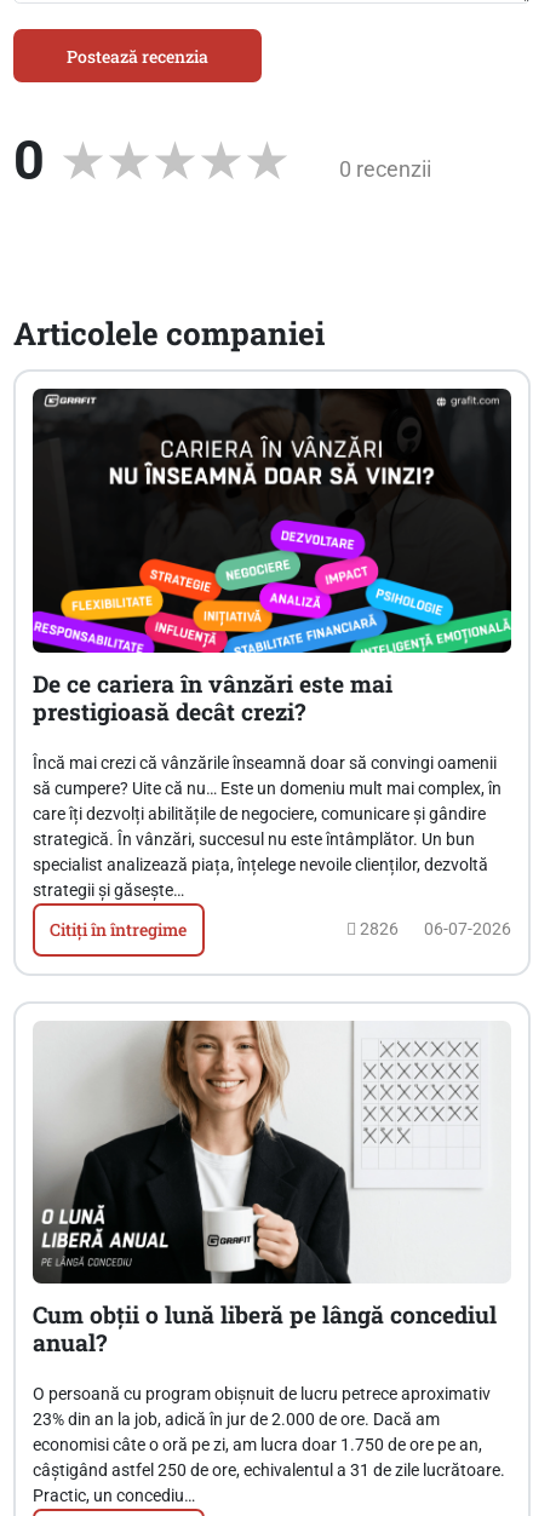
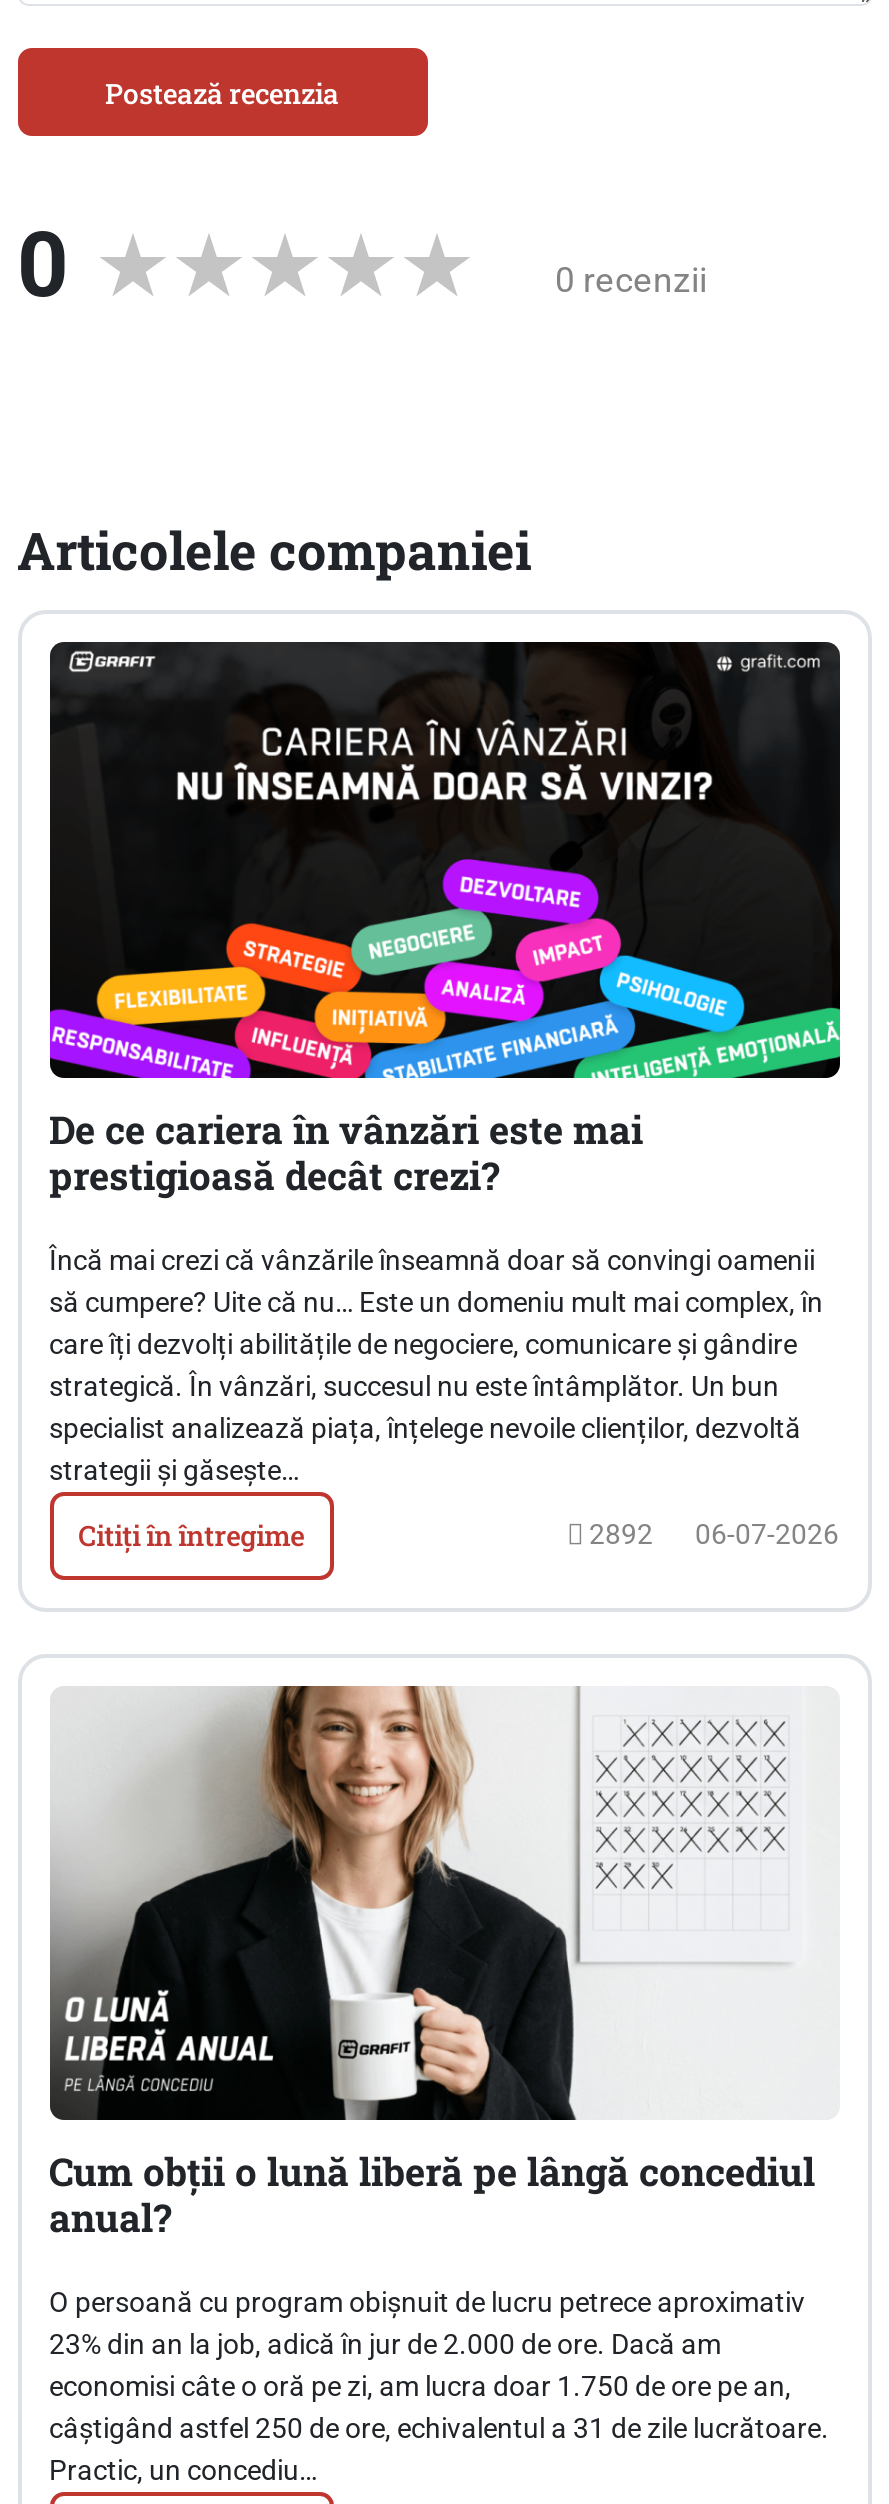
[356,920,511,939] 2826 06-07-2026 -> [583,1519,839,1551] 2892 06-07-2026

